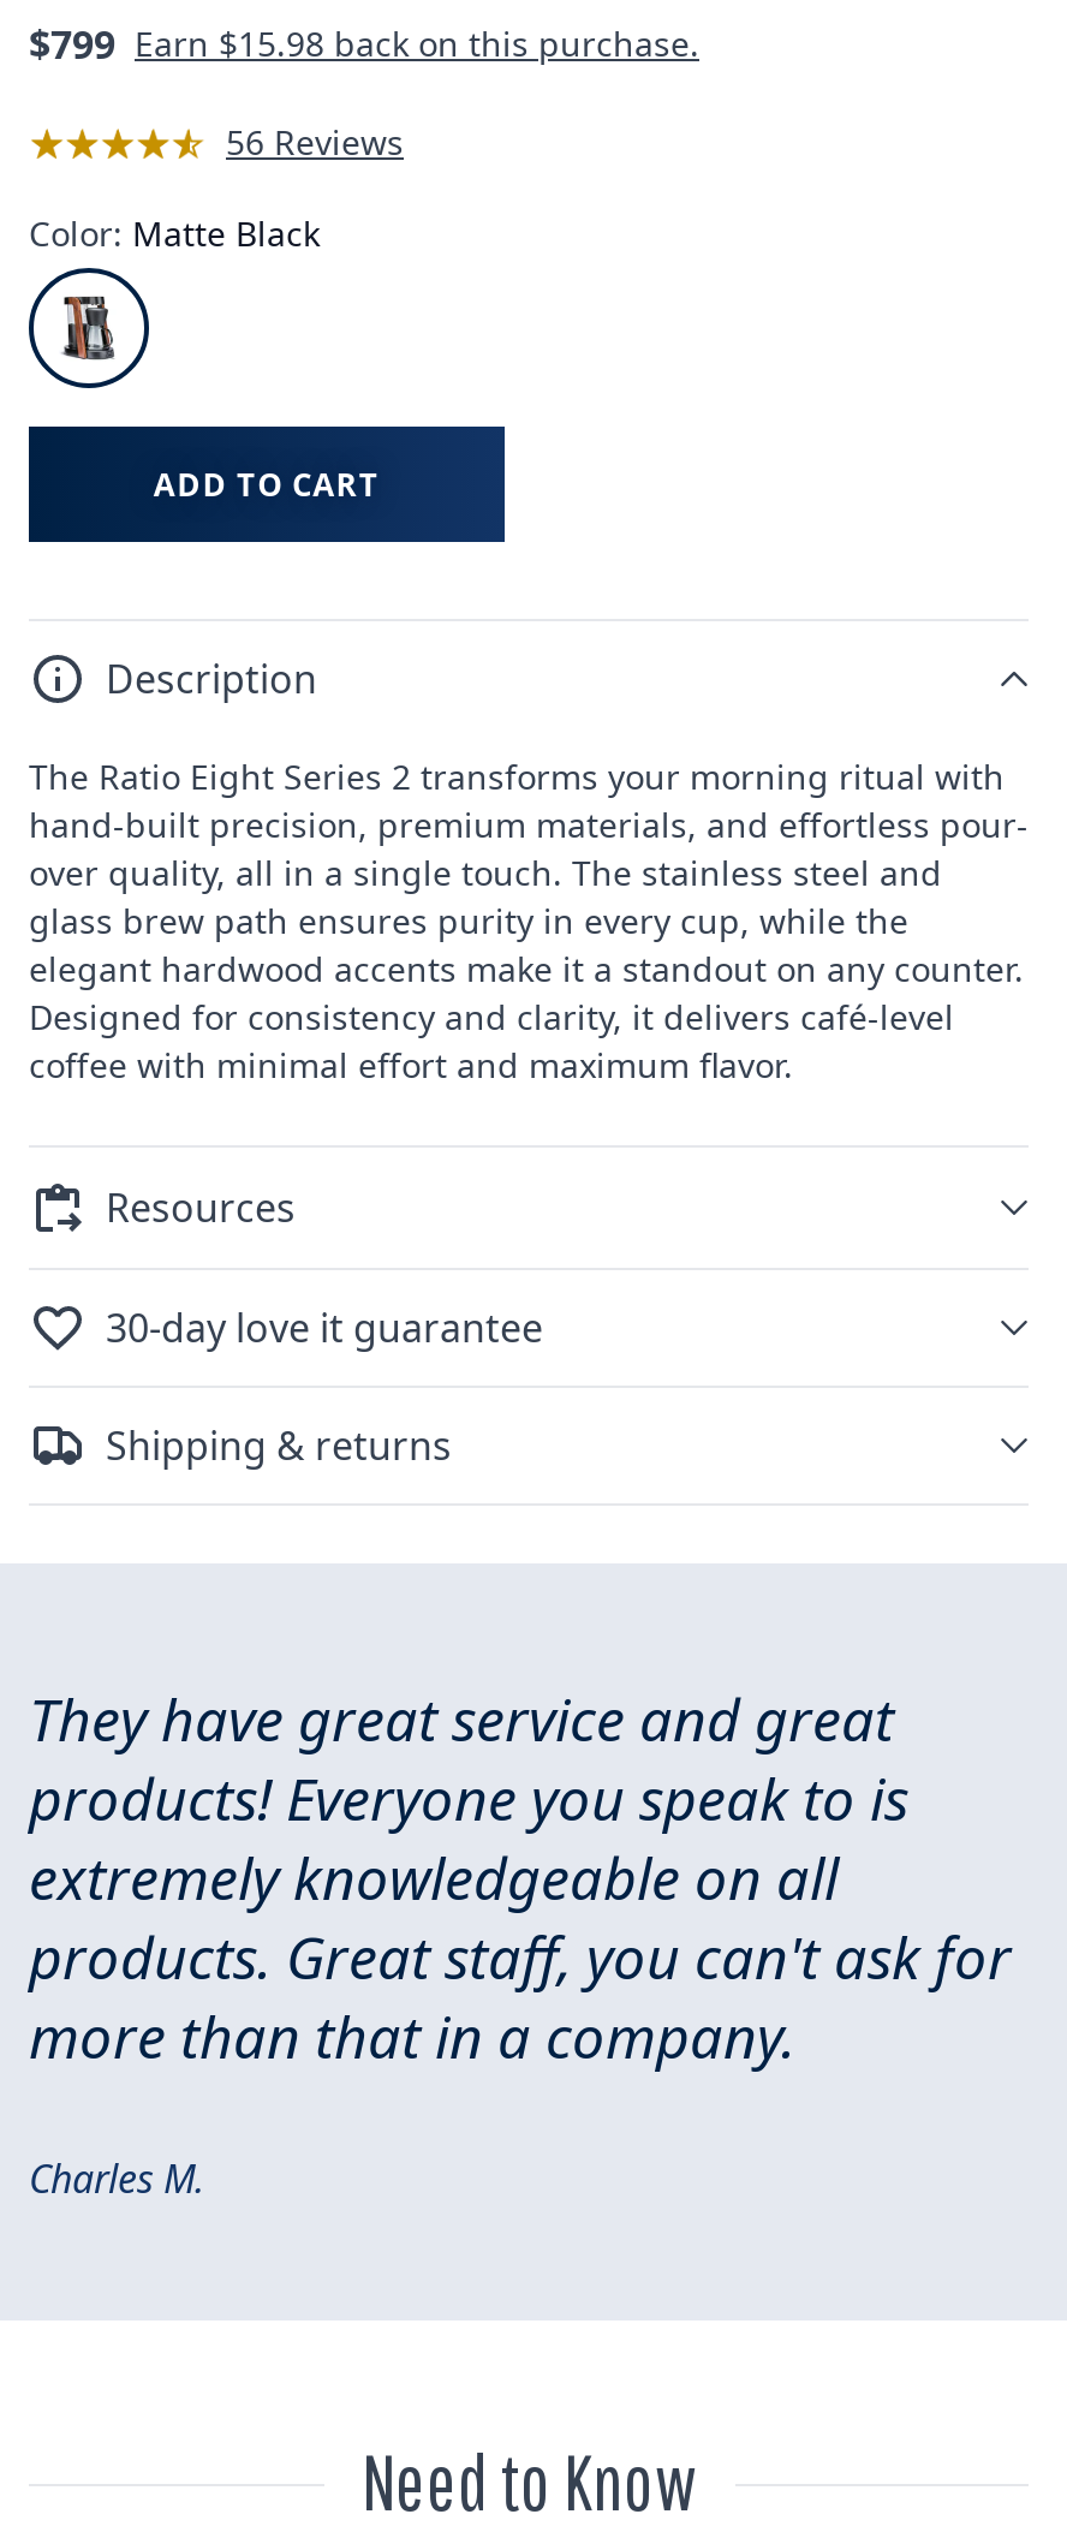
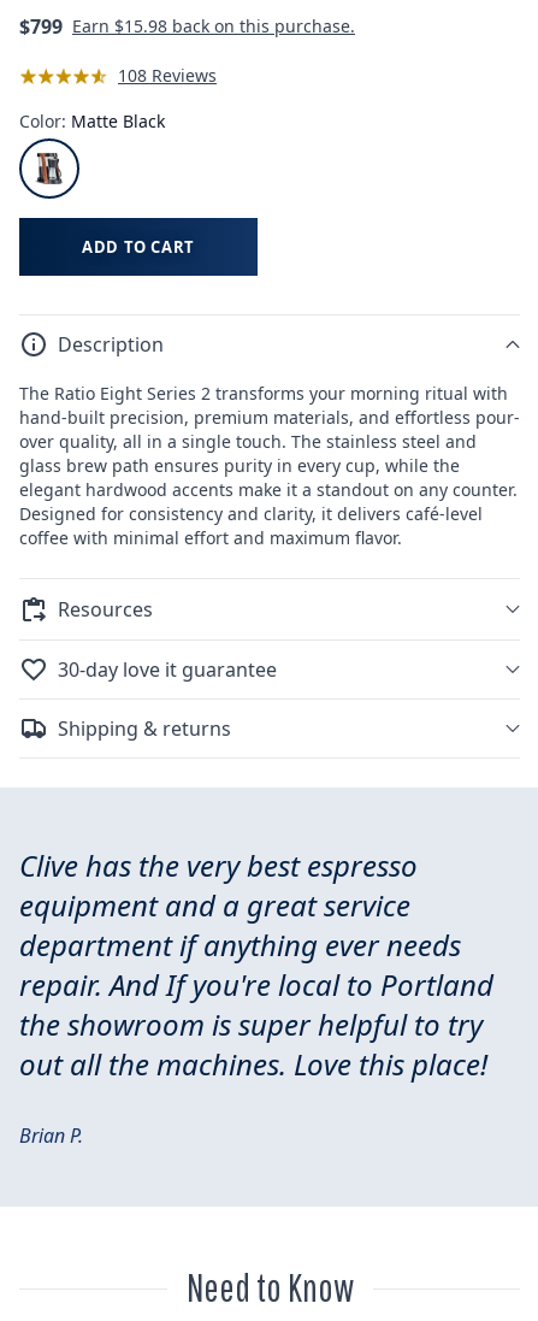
[226,119,404,164] 56 Reviews -> [118,64,217,87] 108 Reviews
[29,1678,1012,2074] They have great service and great | products! Everyone you speak to is | extremely knowledgeable on all | products. Great staff, you can't ask for | more than that in a company. -> [19,845,493,1083] Clive has the very best espresso | equipment and a great service | department if anything ever needs | repair. And If you're local to Portland | the showroom is super helpful to try | out all the machines. Love this place!
[29,2151,204,2204] Charles M. -> [19,1122,83,1148] Brian P.

